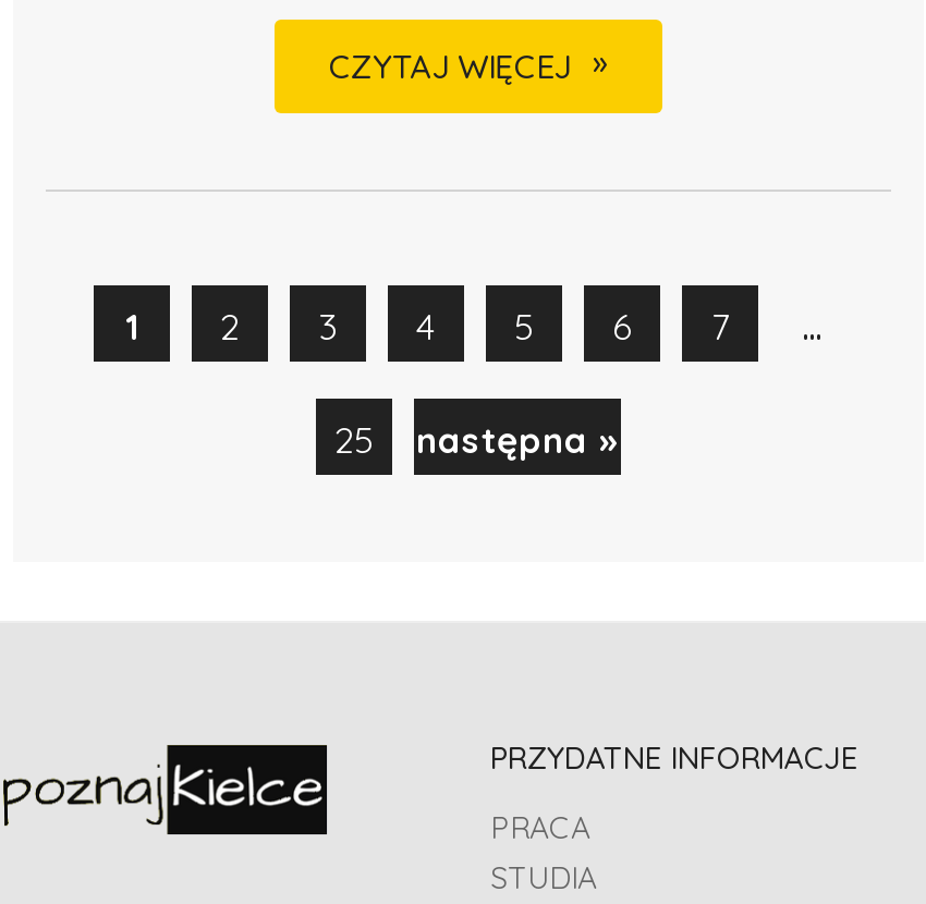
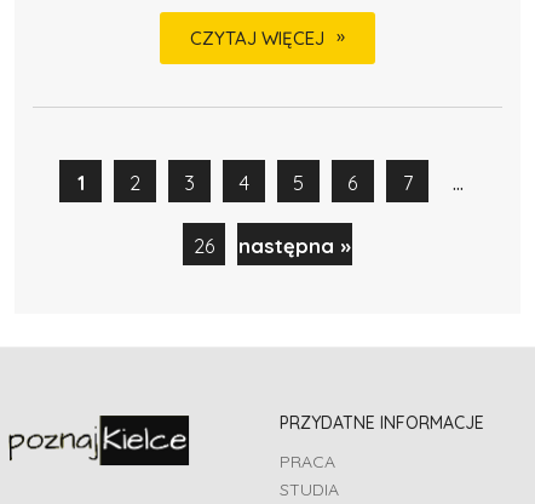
[334,415,619,461] 25 następna » -> [193,232,351,257] 26 następna »

